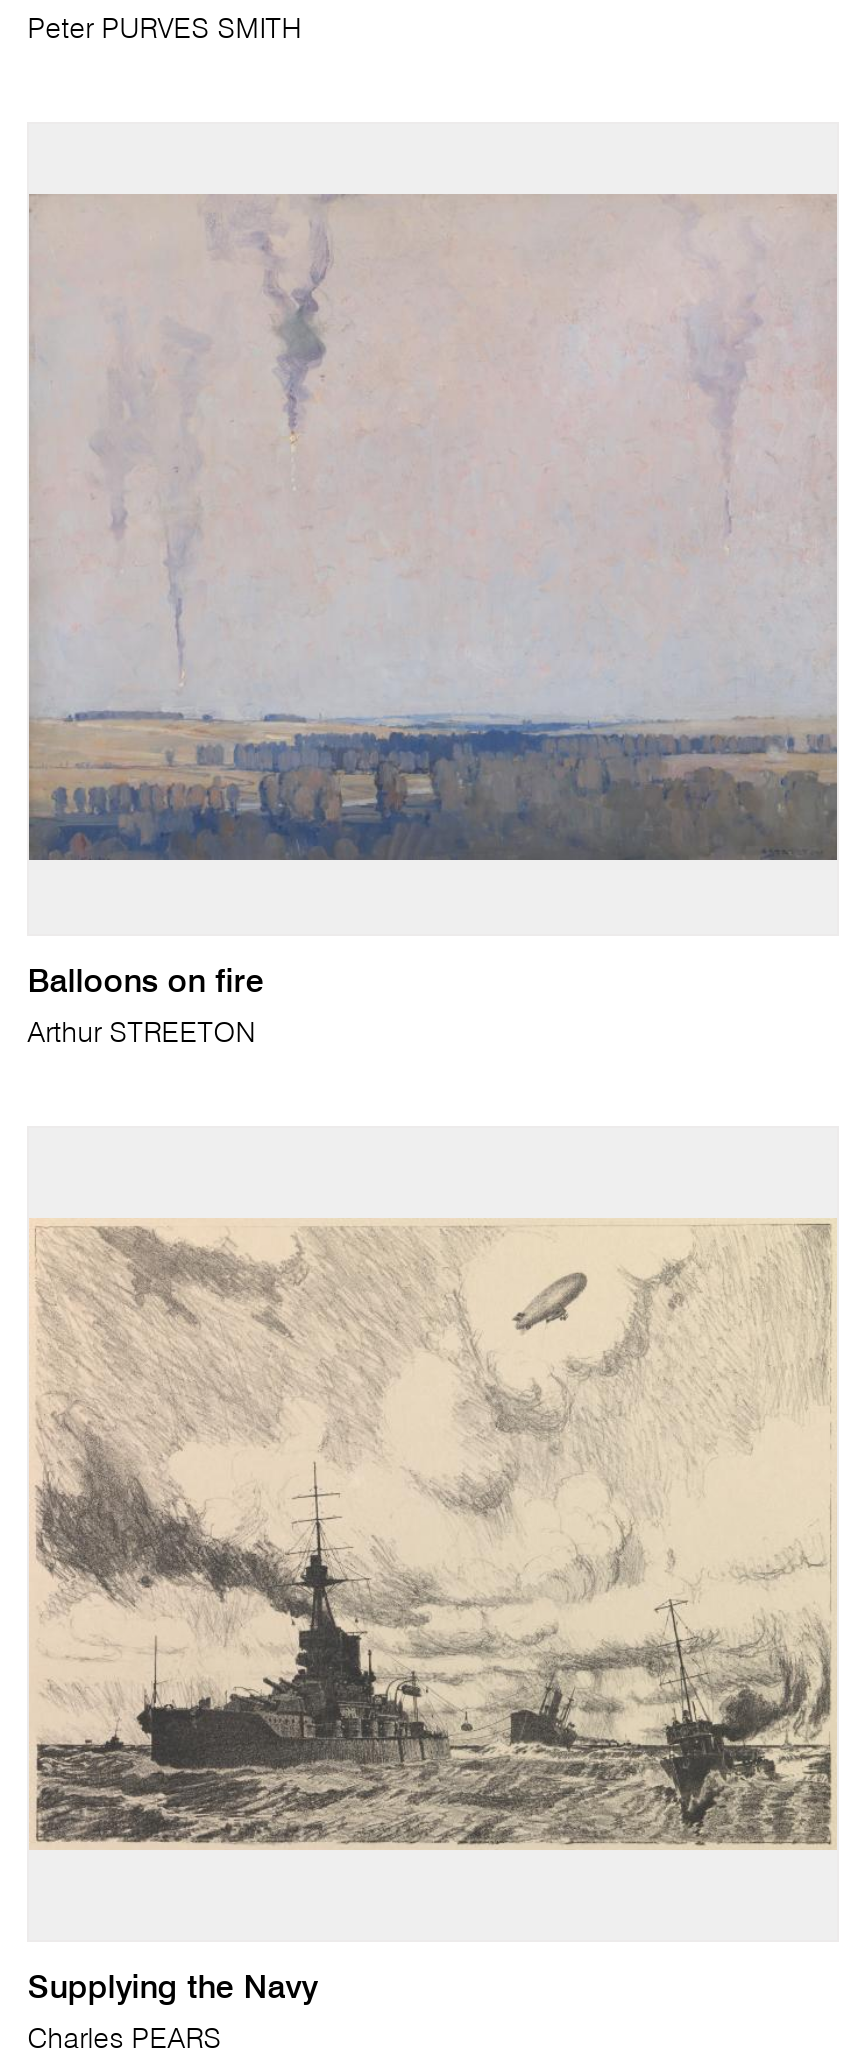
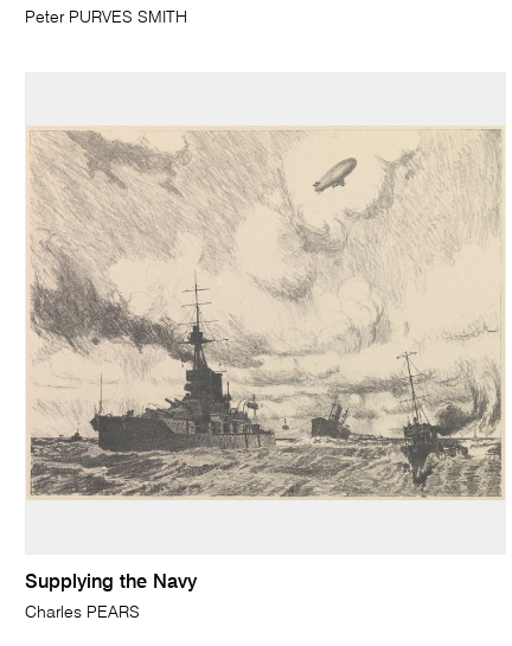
[27,192,839,862] [image] -> none
[27,969,263,1049] Balloons on fire | Arthur STREETON -> none

